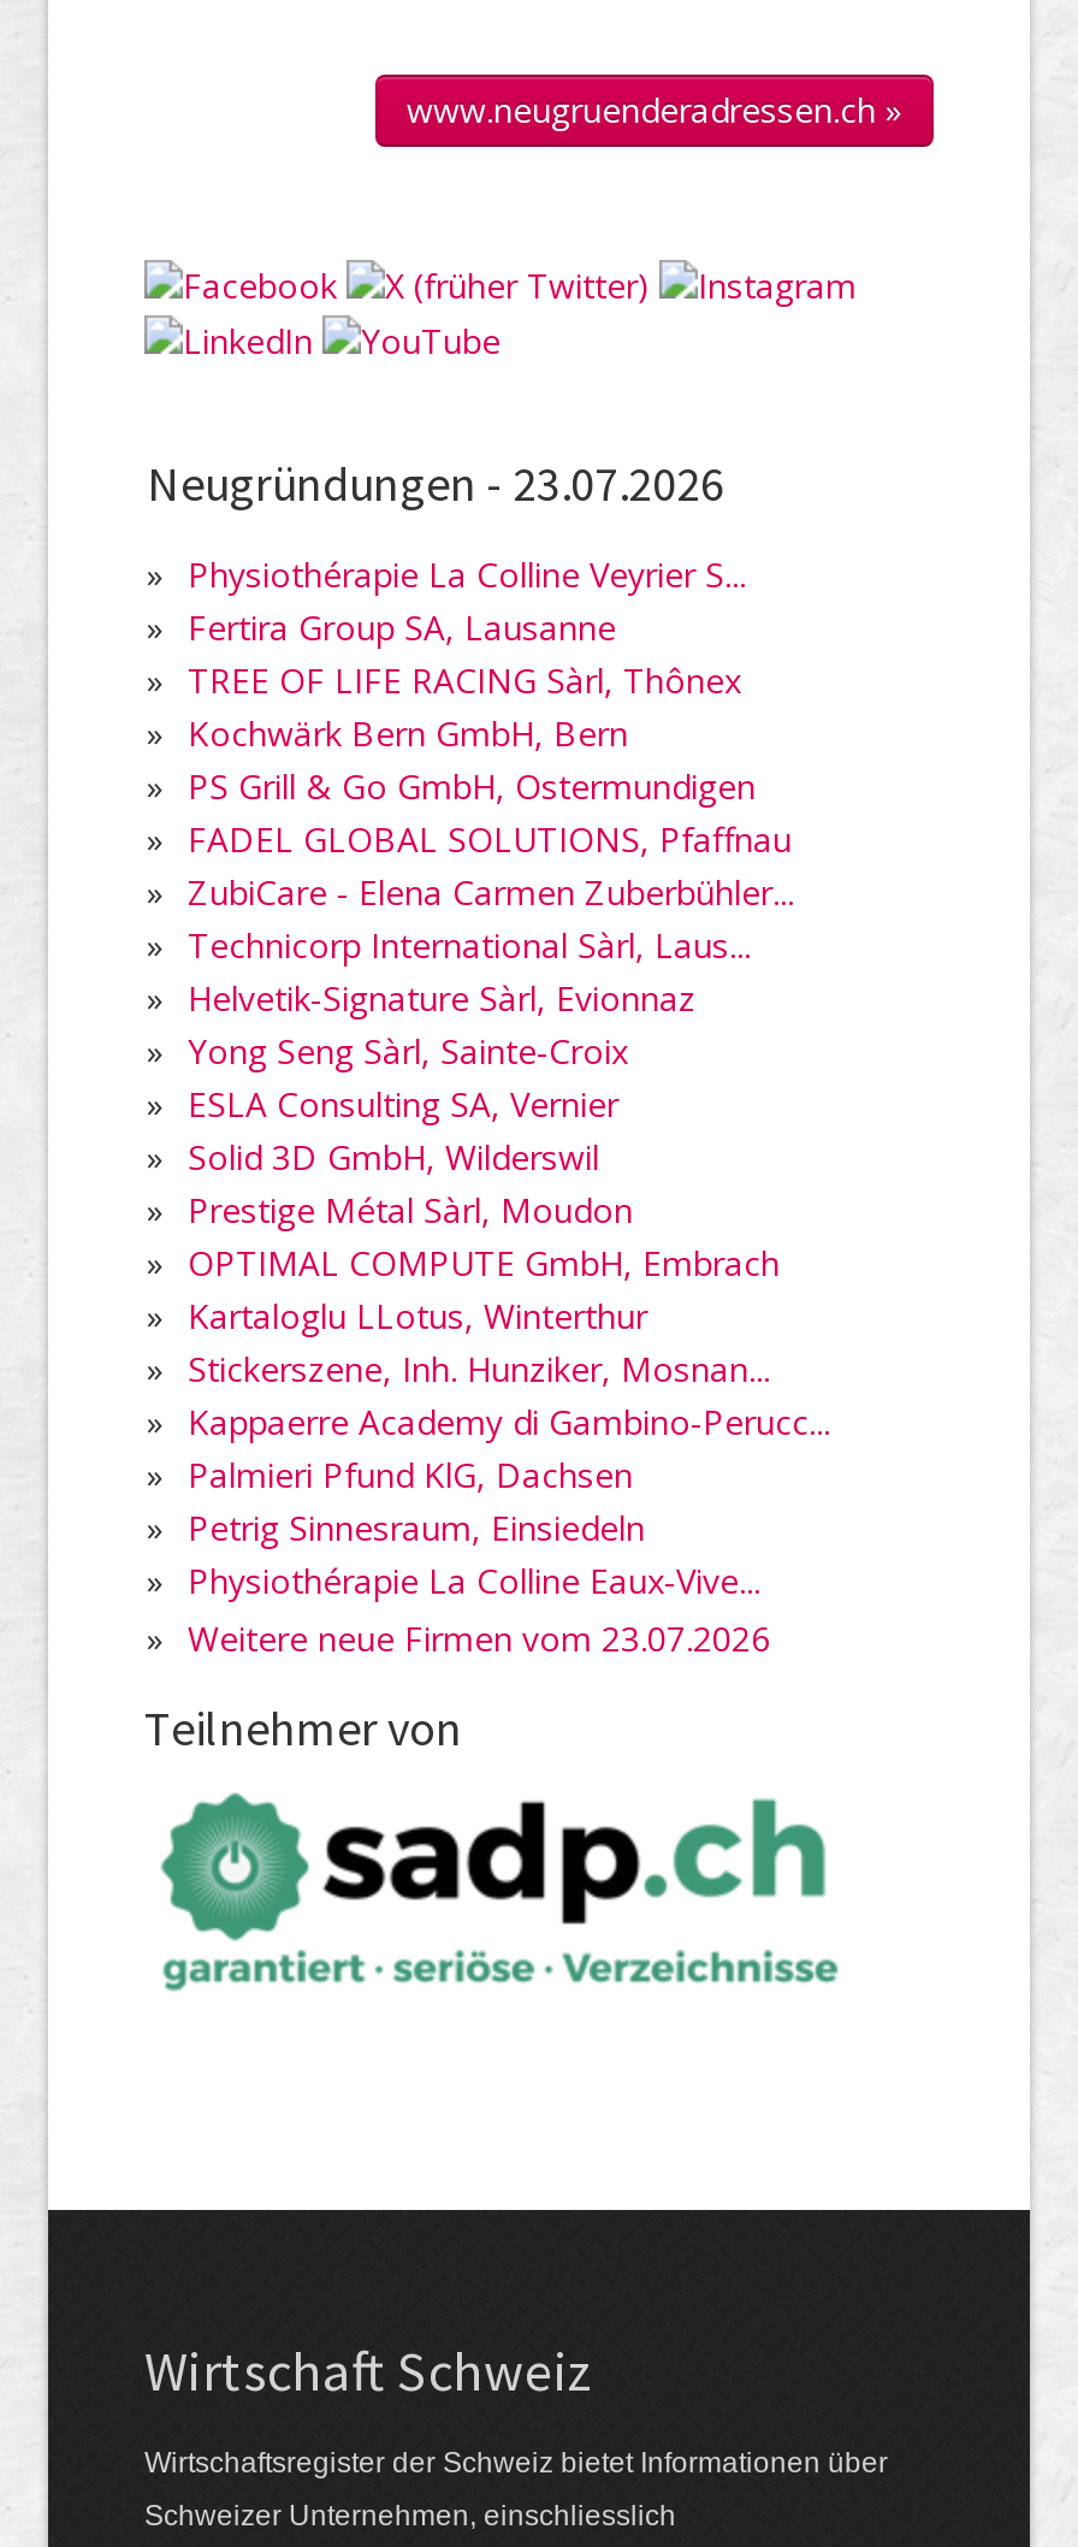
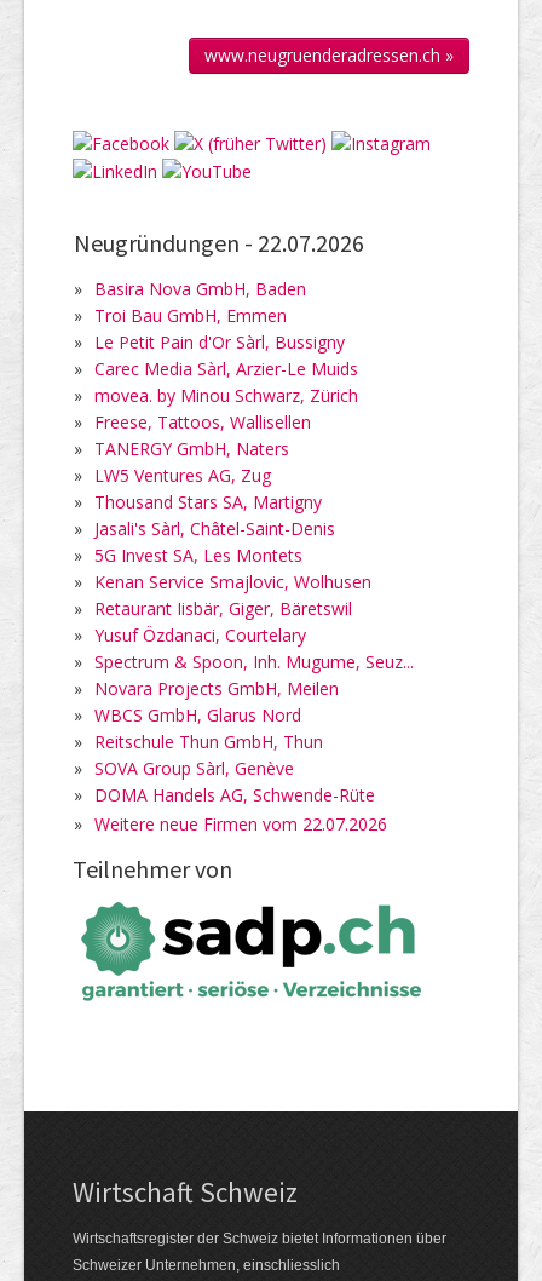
[147,452,724,512] Neugründungen - 23.07.2026 -> [74,227,364,258] Neugründungen - 22.07.2026
[147,551,830,1661] » Physiothérapie La Colline Veyrier S... | » Fertira Group SA, Lausanne | » TREE OF LIFE RACING Sàrl, Thônex | » Kochwärk Bern GmbH, Bern | » PS Grill & Go GmbH, Ostermundigen | » FADEL GLOBAL SOLUTIONS, Pfaffnau | » ZubiCare - Elena Carmen Zuberbühler... | » Technicorp International Sàrl, Laus... | » Helvetik-Signature Sàrl, Evionnaz | » Yong Seng Sàrl, Sainte-Croix | » ESLA Consulting SA, Vernier | » Solid 3D GmbH, Wilderswil | » Prestige Métal Sàrl, Moudon | » OPTIMAL COMPUTE GmbH, Embrach | » Kartaloglu LLotus, Winterthur | » Stickerszene, Inh. Hunziker, Mosnan... | » Kappaerre Academy di Gambino-Perucc... | » Palmieri Pfund KlG, Dachsen | » Petrig Sinnesraum, Einsiedeln | » Physiothérapie La Colline Eaux-Vive... | » Weitere neue Firmen vom 23.07.2026 -> [74,277,414,835] » Basira Nova GmbH, Baden | » Troi Bau GmbH, Emmen | » Le Petit Pain d'Or Sàrl, Bussigny | » Carec Media Sàrl, Arzier-Le Muids | » movea. by Minou Schwarz, Zürich | » Freese, Tattoos, Wallisellen | » TANERGY GmbH, Naters | » LW5 Ventures AG, Zug | » Thousand Stars SA, Martigny | » Jasali's Sàrl, Châtel-Saint-Denis | » 5G Invest SA, Les Montets | » Kenan Service Smajlovic, Wolhusen | » Retaurant Iisbär, Giger, Bäretswil | » Yusuf Özdanaci, Courtelary | » Spectrum & Spoon, Inh. Mugume, Seuz... | » Novara Projects GmbH, Meilen | » WBCS GmbH, Glarus Nord | » Reitschule Thun GmbH, Thun | » SOVA Group Sàrl, Genève | » DOMA Handels AG, Schwende-Rüte | » Weitere neue Firmen vom 22.07.2026

